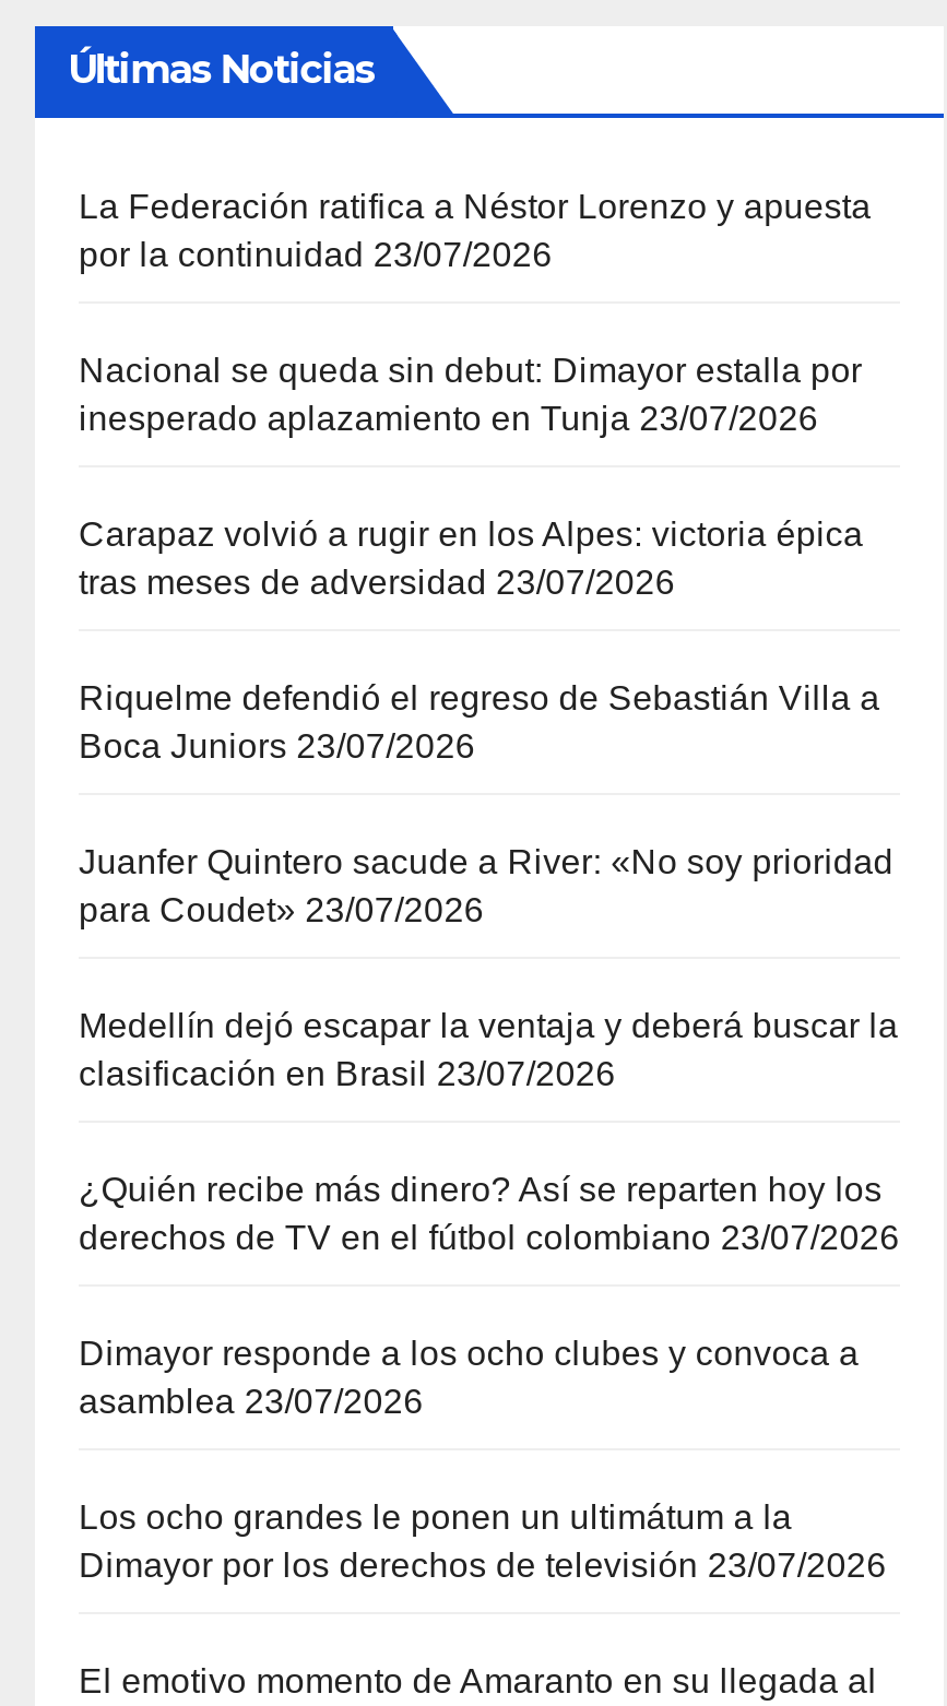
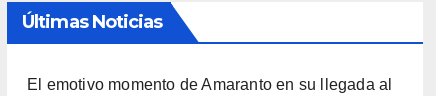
[79,187,900,1583] La Federación ratifica a Néstor Lorenzo y apuesta | por la continuidad 23/07/2026 | Nacional se queda sin debut: Dimayor estalla por | inesperado aplazamiento en Tunja 23/07/2026 | Carapaz volvió a rugir en los Alpes: victoria épica | tras meses de adversidad 23/07/2026 | Riquelme defendió el regreso de Sebastián Villa a | Boca Juniors 23/07/2026 | Juanfer Quintero sacude a River: «No soy prioridad | para Coudet» 23/07/2026 | Medellín dejó escapar la ventaja y deberá buscar la | clasificación en Brasil 23/07/2026 | ¿Quién recibe más dinero? Así se reparten hoy los | derechos de TV en el fútbol colombiano 23/07/2026 | Dimayor responde a los ocho clubes y convoca a | asamblea 23/07/2026 | Los ocho grandes le ponen un ultimátum a la | Dimayor por los derechos de televisión 23/07/2026 -> none

